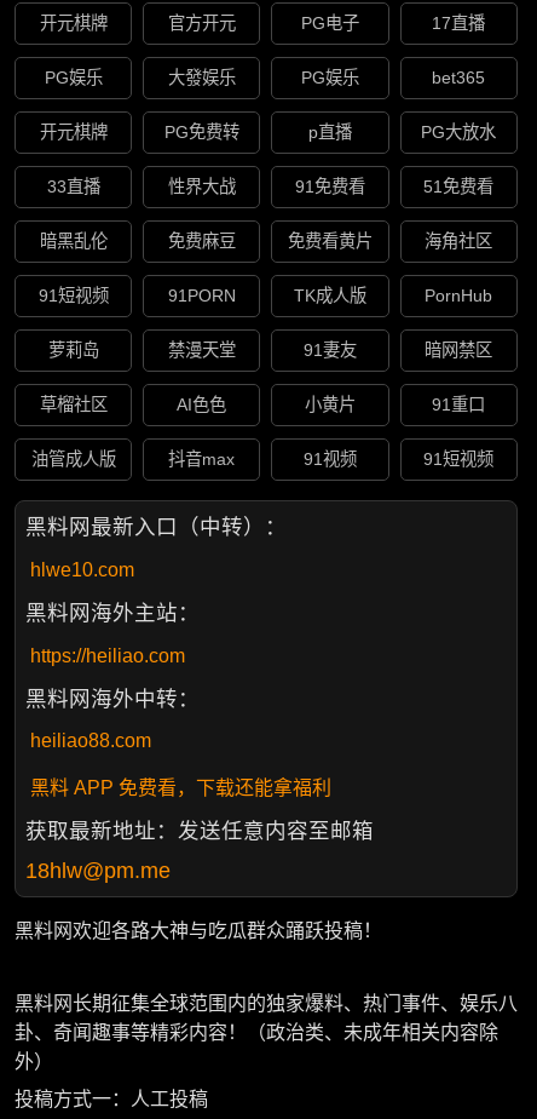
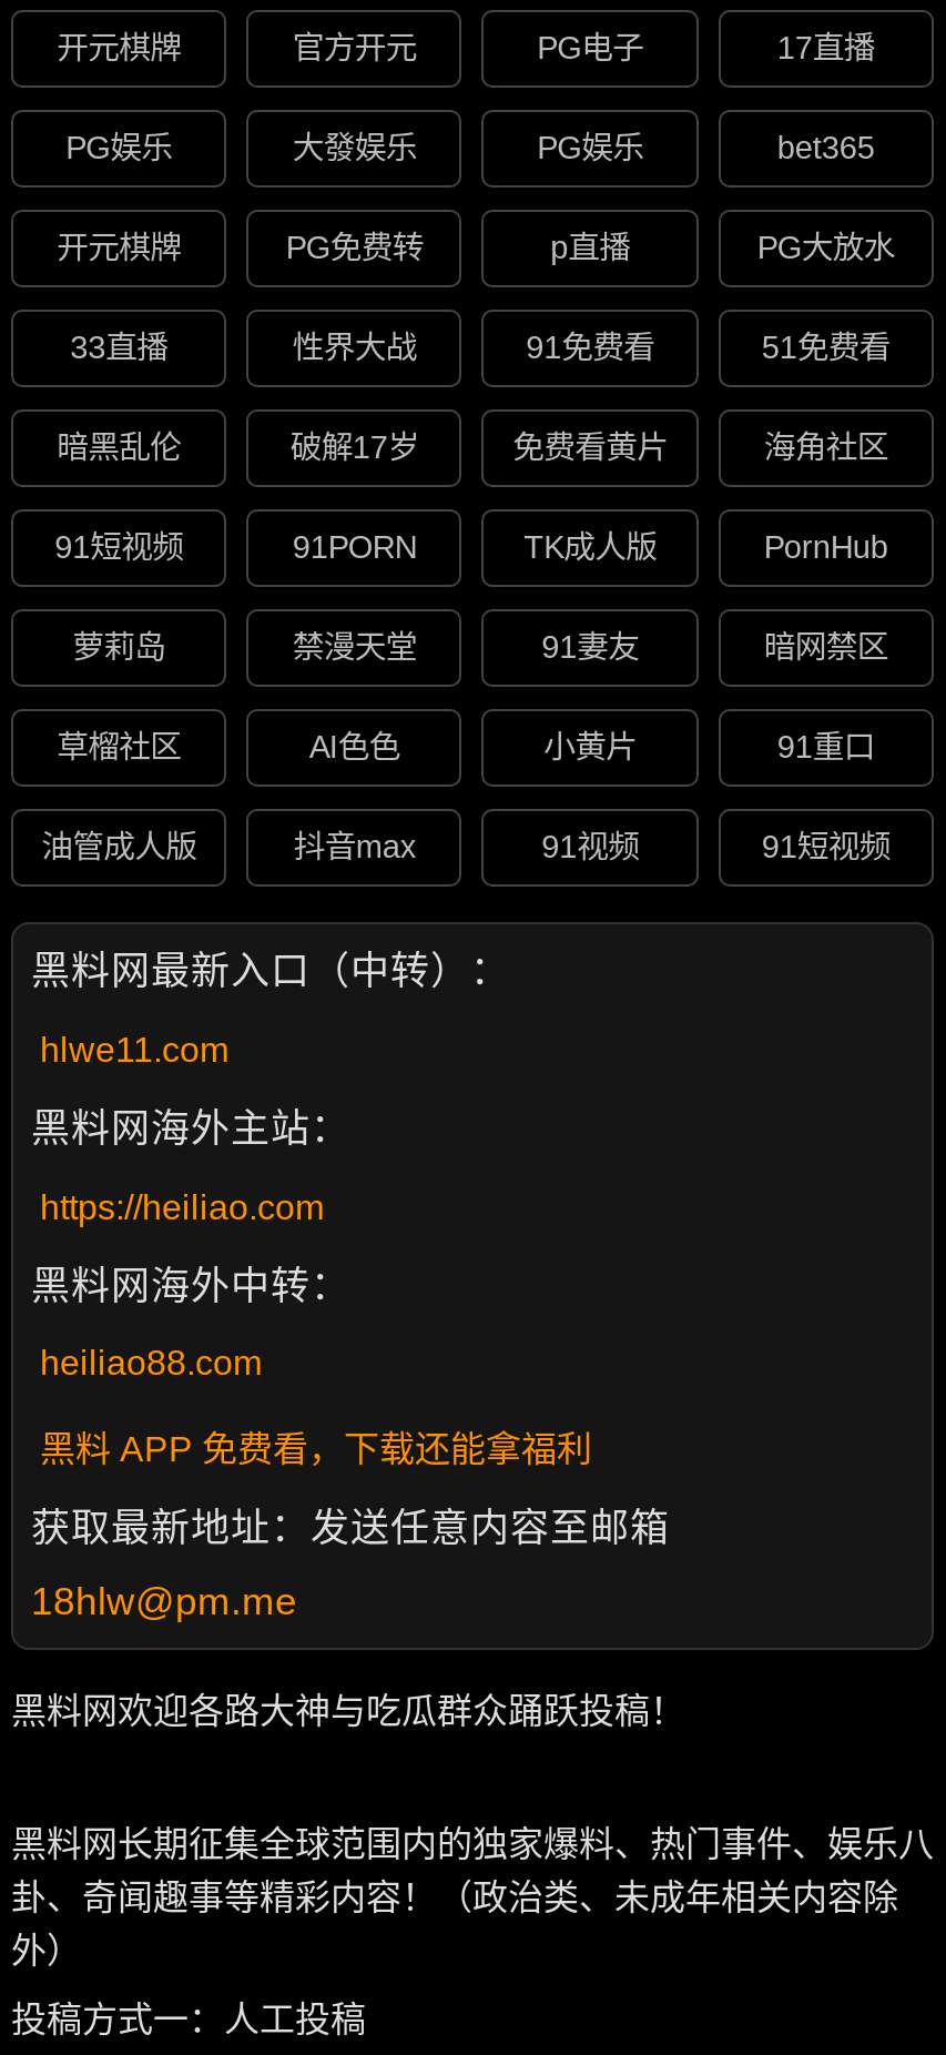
[168,232,236,251] 免费麻豆 -> [290,430,419,466] 破解17岁
[30,559,134,580] hlwe10.com -> [40,1030,228,1068] hlwe11.com

